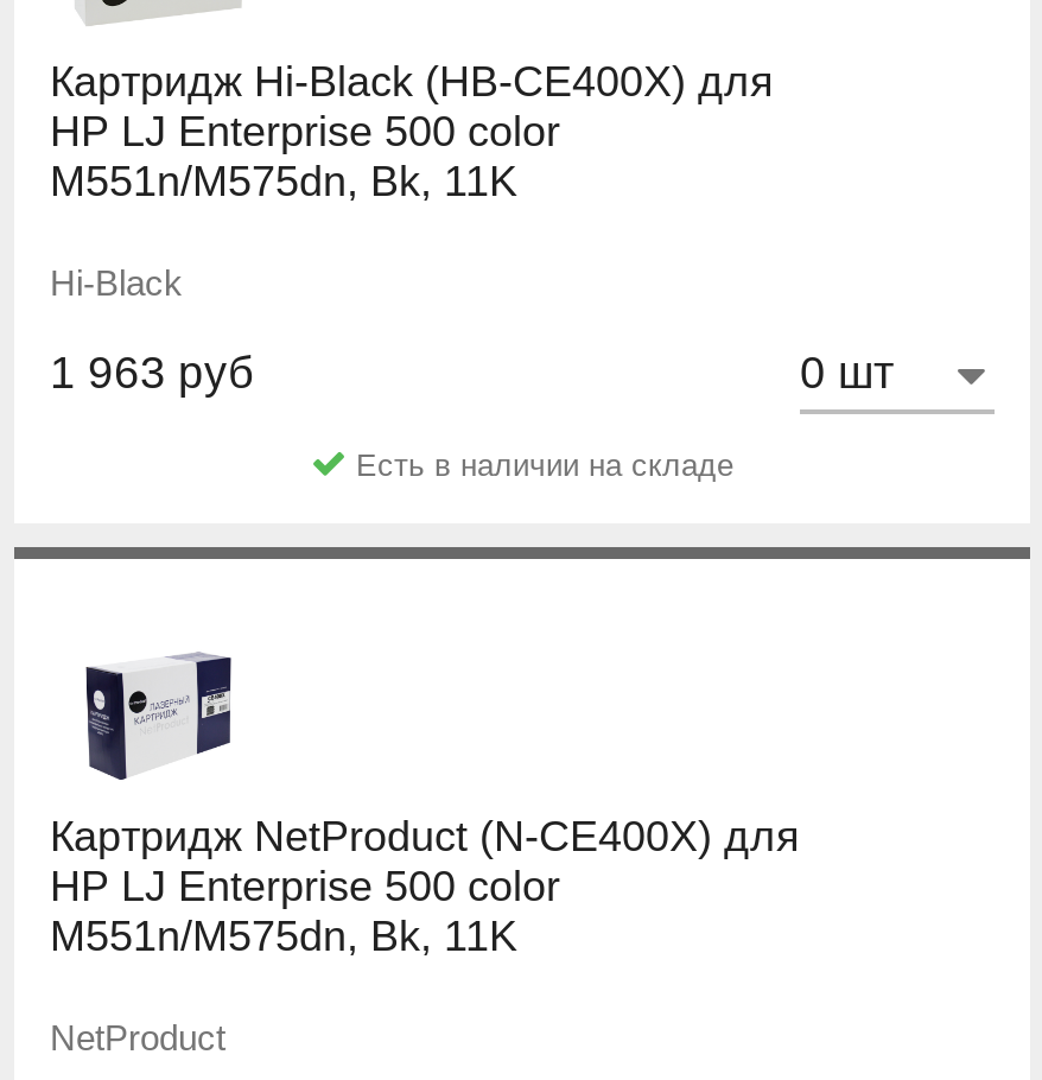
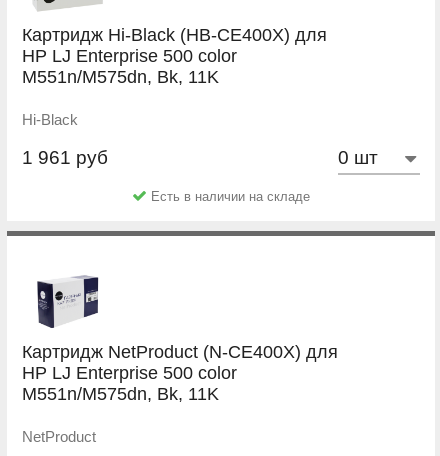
[50,348,254,398] 1 963 руб -> [22,147,108,168] 1 961 руб

